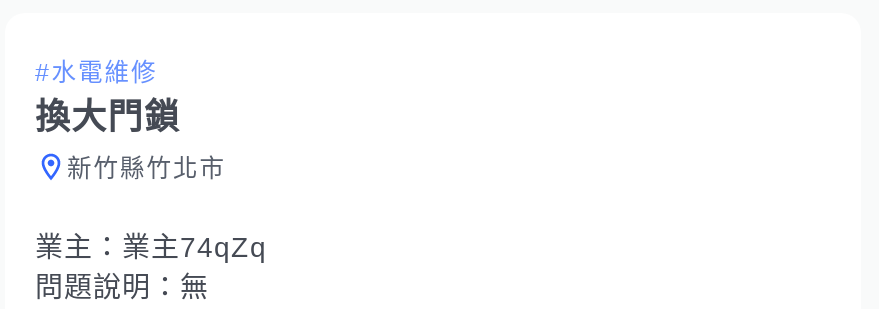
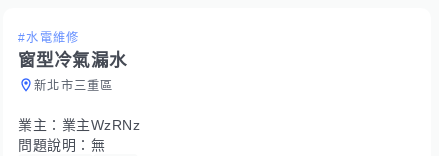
[35,97,226,183] 換大門鎖 | 新竹縣竹北市 -> [18,50,127,93] 窗型冷氣漏水 | 新北市三重區
[35,231,267,263] 業主：業主74qZq -> [18,117,140,133] 業主：業主WzRNz

